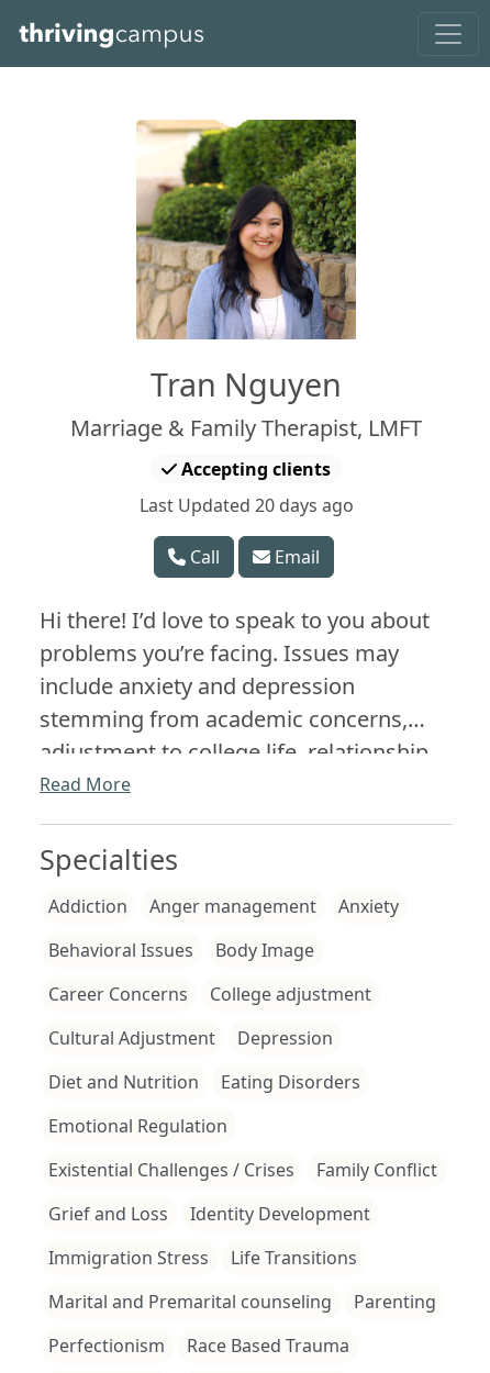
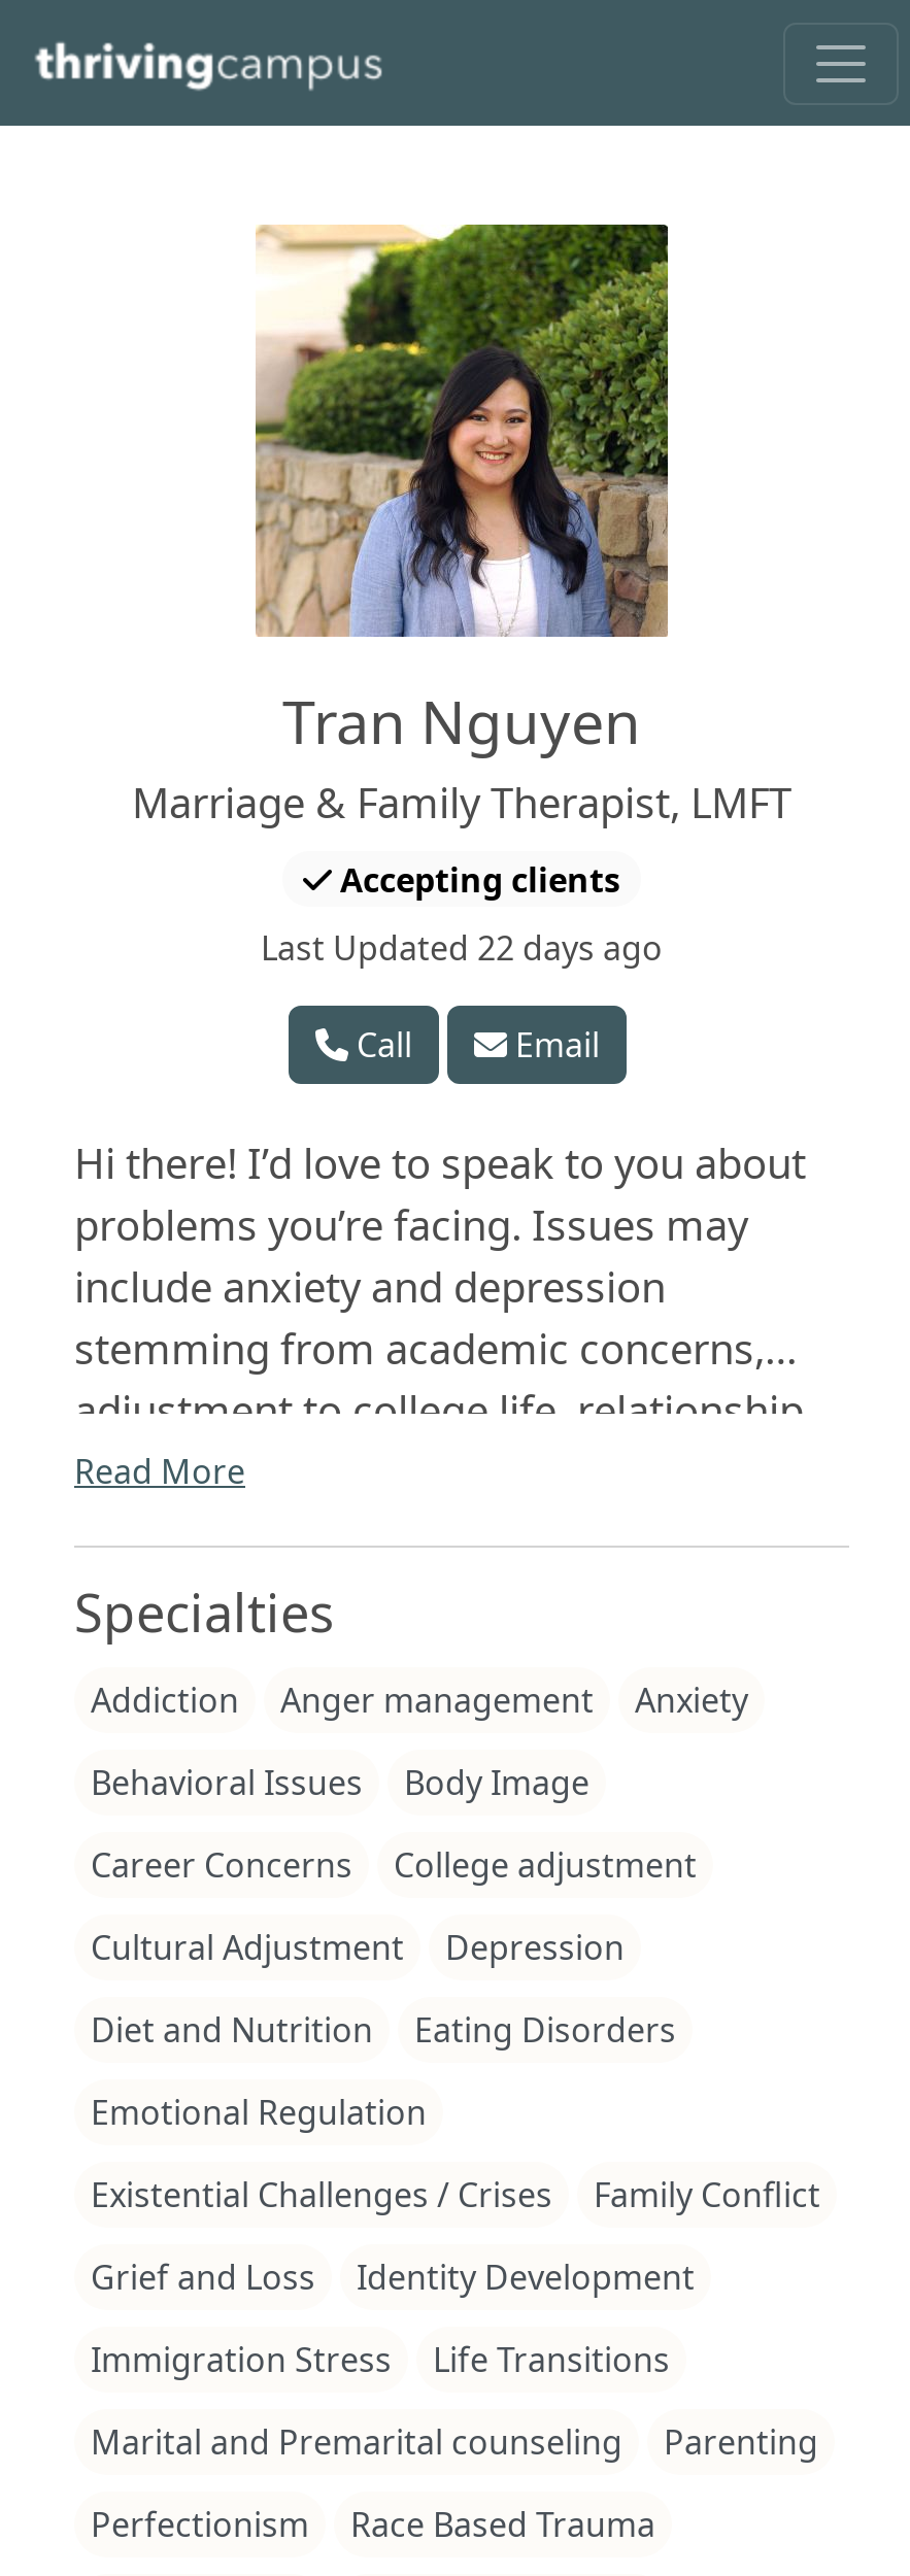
[139,493,353,518] Last Updated 20 days ago -> [261,926,663,971] Last Updated 22 days ago

